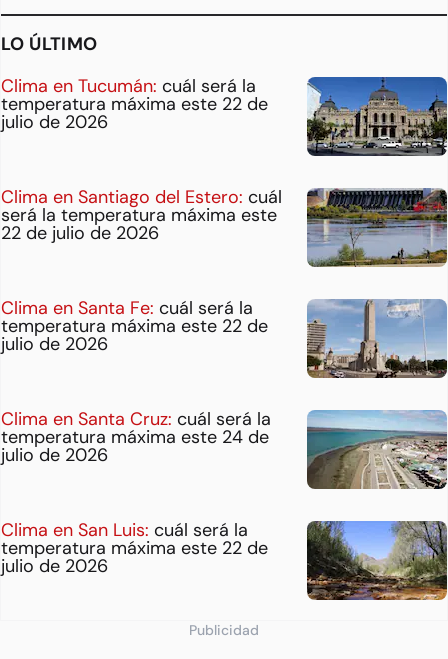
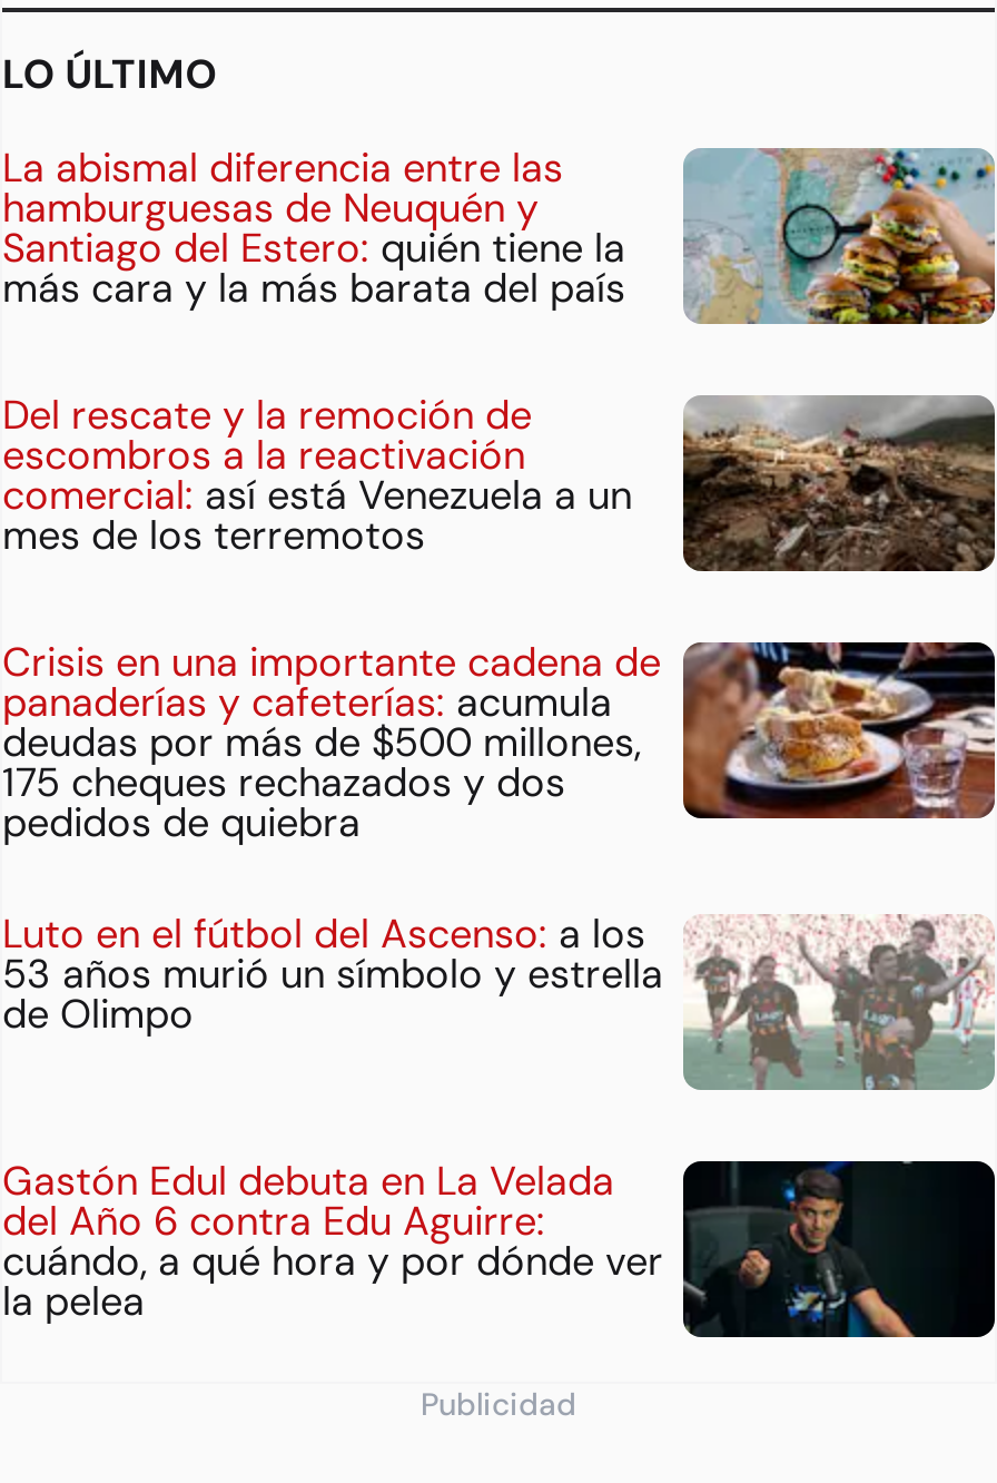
[1,74,445,157] [image] | Clima en Tucumán: cuál será la | temperatura máxima este 22 de | julio de 2026 -> [2,142,990,326] [image] | La abismal diferencia entre las | hamburguesas de Neuquén y | Santiago del Estero: quién tiene la | más cara y la más barata del país
[1,185,445,268] [image] | Clima en Santiago del Estero: cuál | será la temperatura máxima este | 22 de julio de 2026 -> [2,389,990,573] [image] | Del rescate y la remoción de | escombros a la reactivación | comercial: así está Venezuela a un | mes de los terremotos
[1,296,445,379] [image] | Clima en Santa Fe: cuál será la | temperatura máxima este 22 de | julio de 2026 -> [2,637,990,850] [image] | Crisis en una importante cadena de | panaderías y cafeterías: acumula | deudas por más de $500 millones, | 175 cheques rechazados y dos | pedidos de quiebra
[1,407,445,490] [image] | Clima en Santa Cruz: cuál será la | temperatura máxima este 24 de | julio de 2026 -> [2,908,990,1090] [image] | Luto en el fútbol del Ascenso: a los | 53 años murió un símbolo y estrella | de Olimpo
[1,518,445,601] [image] | Clima en San Luis: cuál será la | temperatura máxima este 22 de | julio de 2026 -> [2,1155,990,1339] [image] | Gastón Edul debuta en La Velada | del Año 6 contra Edu Aguirre: | cuándo, a qué hora y por dónde ver | la pelea

